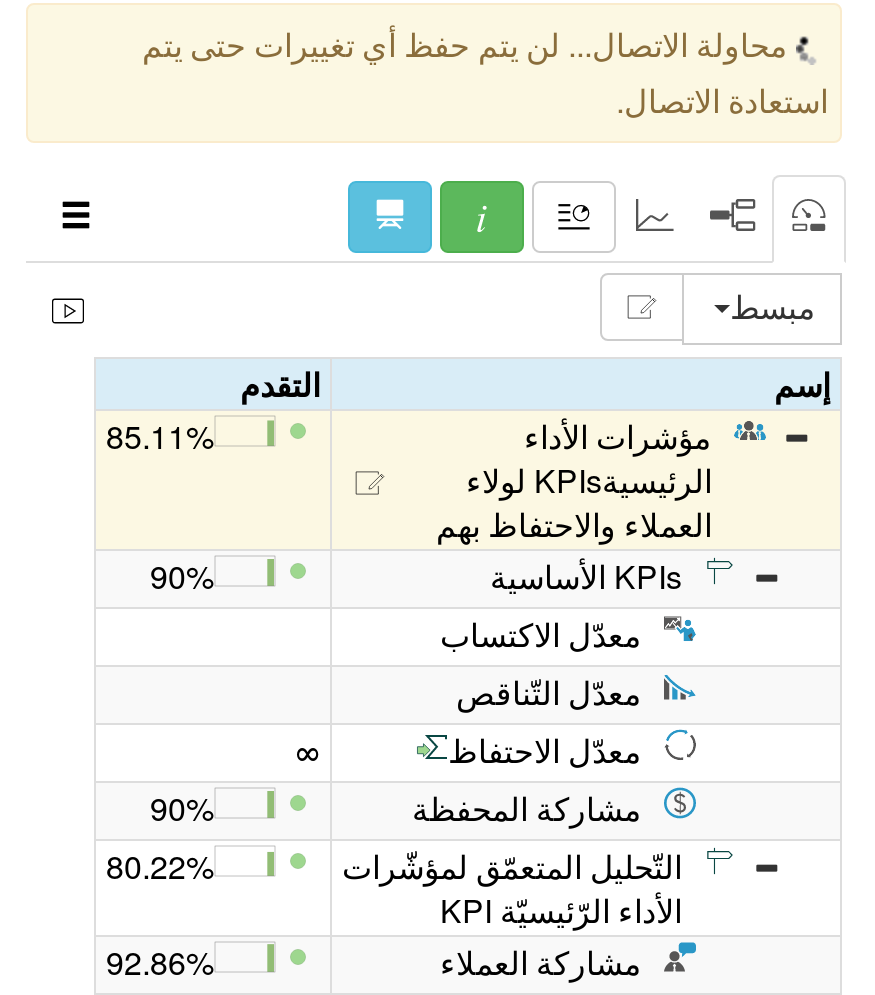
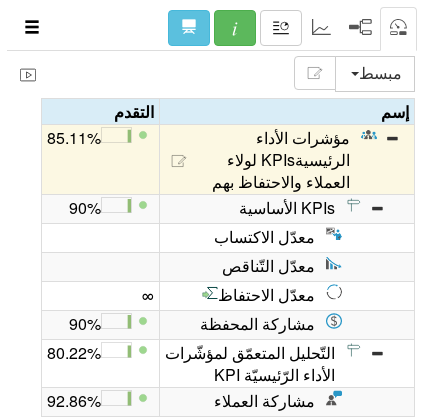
[142,21,828,123] محاولة الاتصال... لن يتم حفظ أي تغييرات حتى يتم | استعادة الاتصال. -> none

